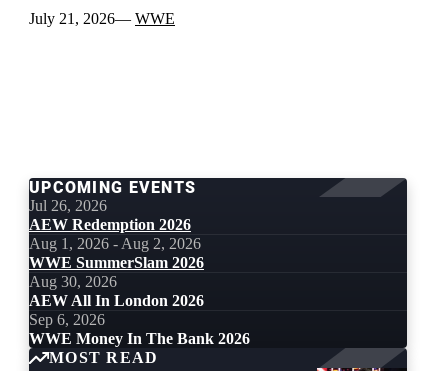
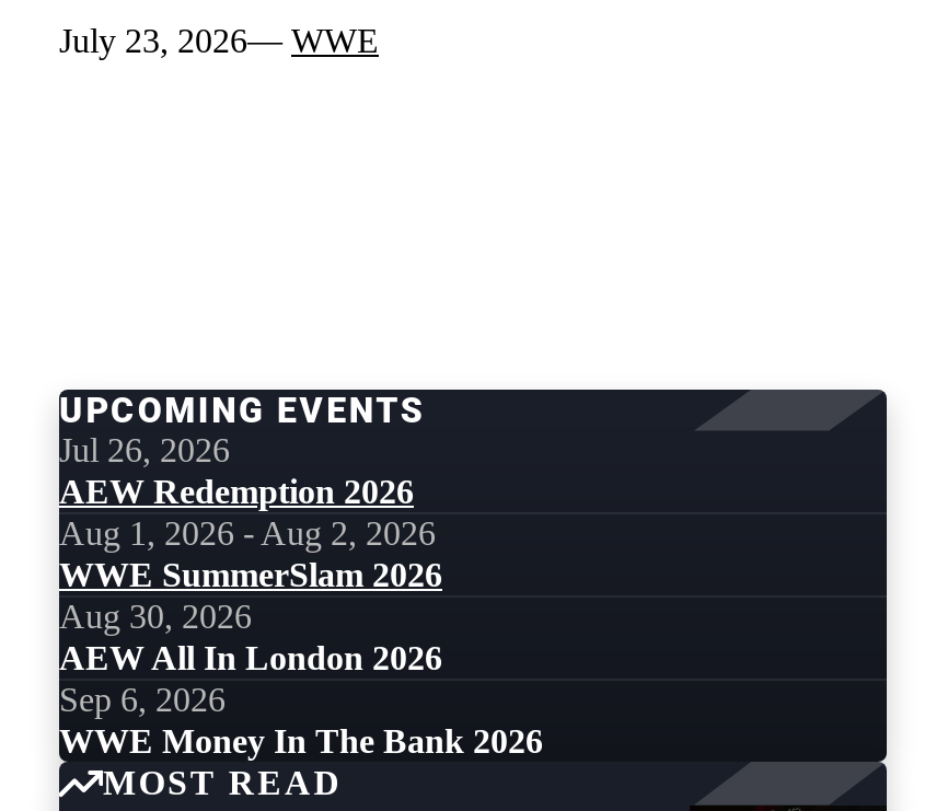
[29,10,175,27] July 21, 2026 WWE -> [59,21,379,58] July 23, 2026 WWE

